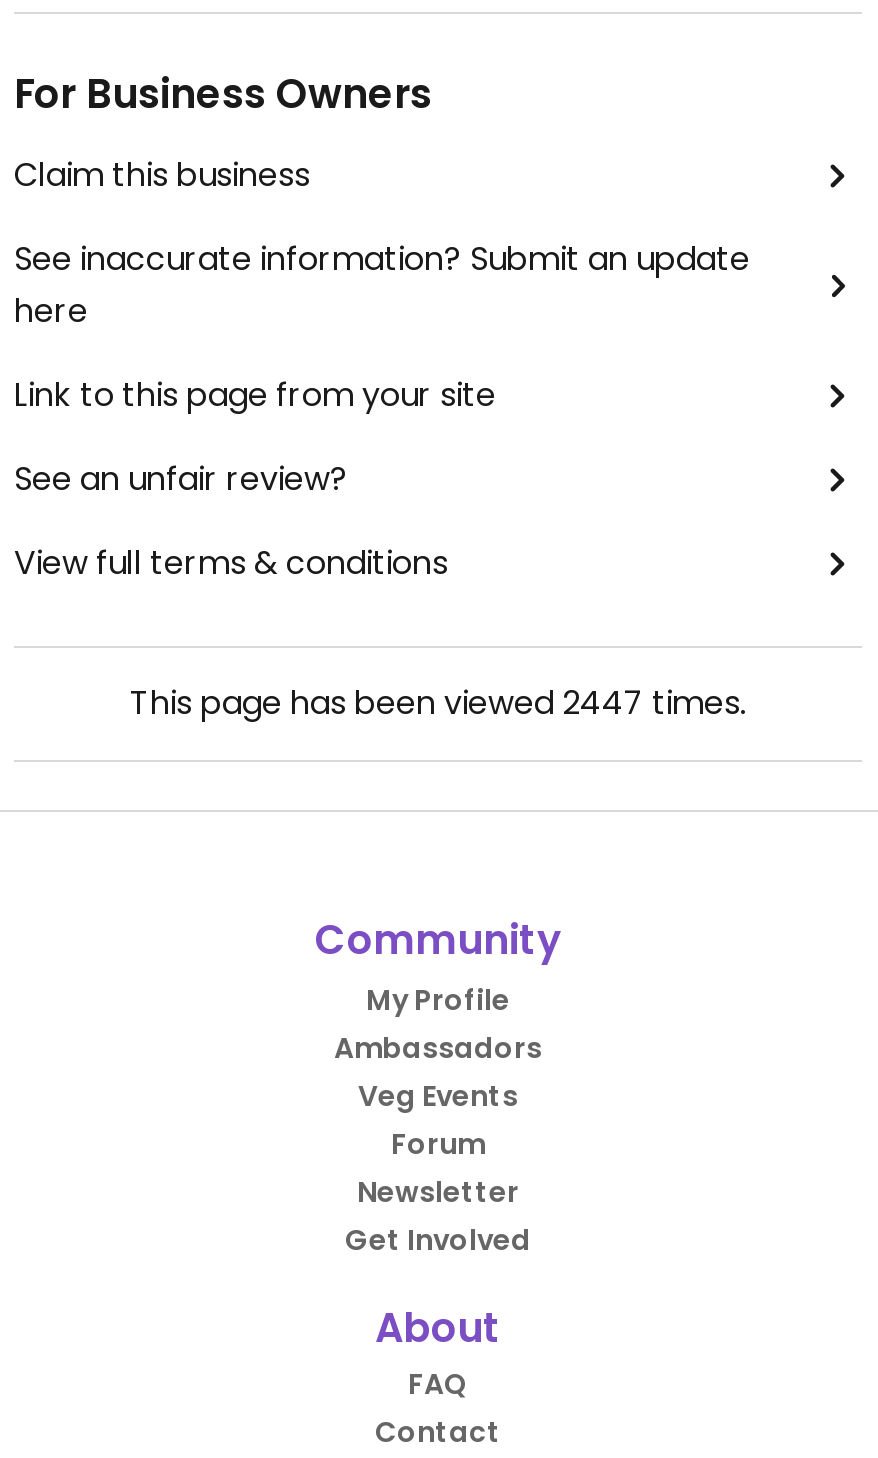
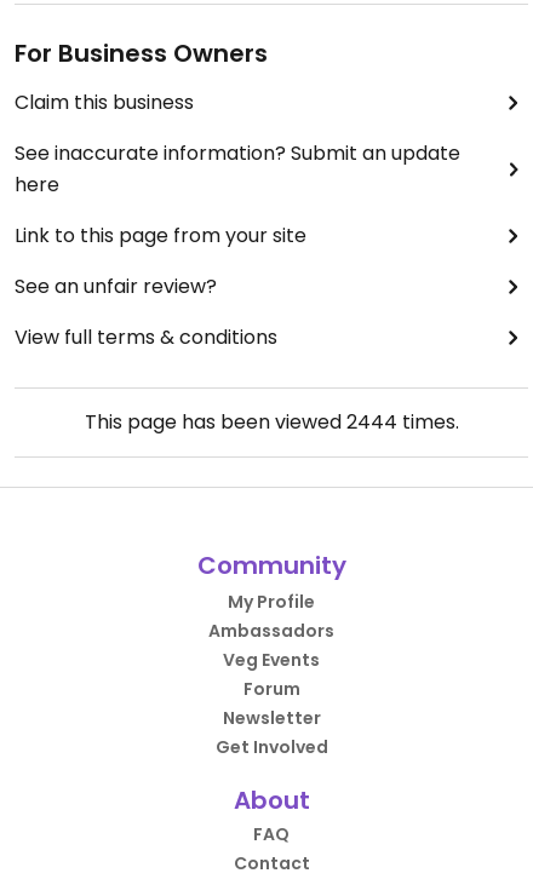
[130,680,746,726] This page has been viewed 2447 times. -> [84,408,459,436] This page has been viewed 2444 times.

